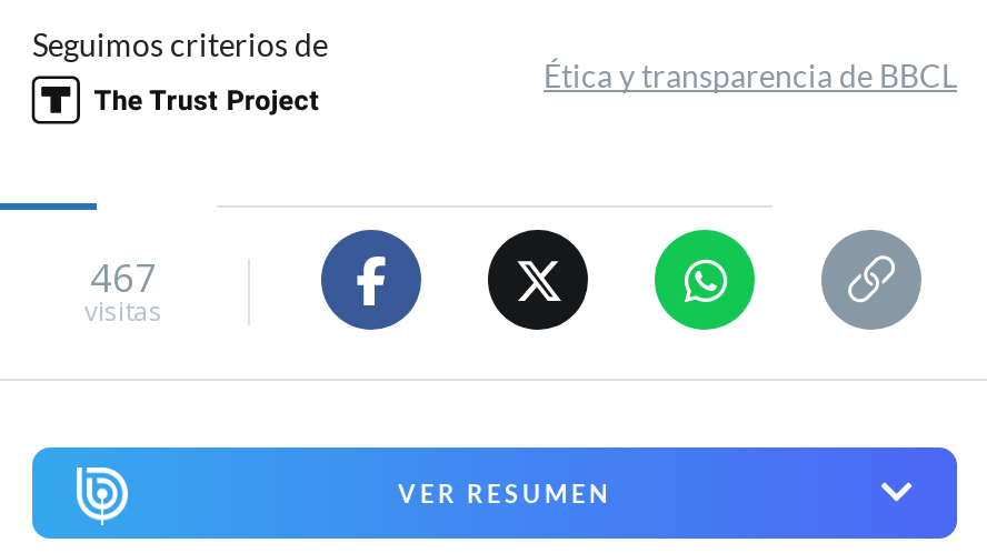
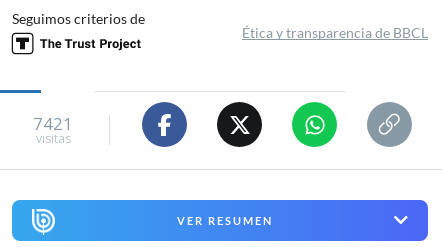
[90,251,157,302] 467 -> [33,112,73,135] 7421

